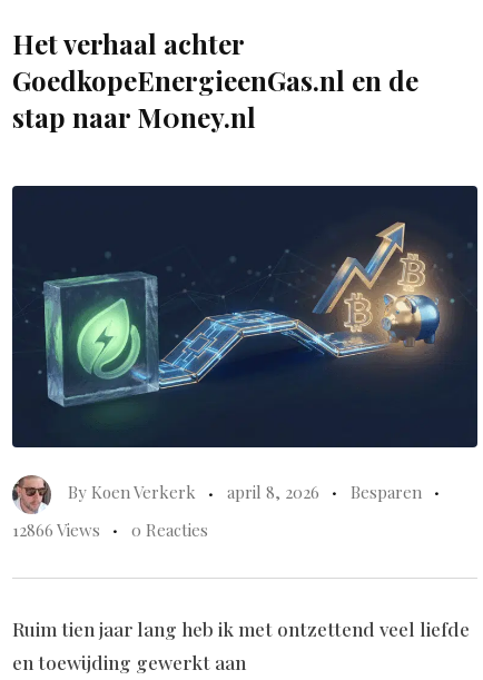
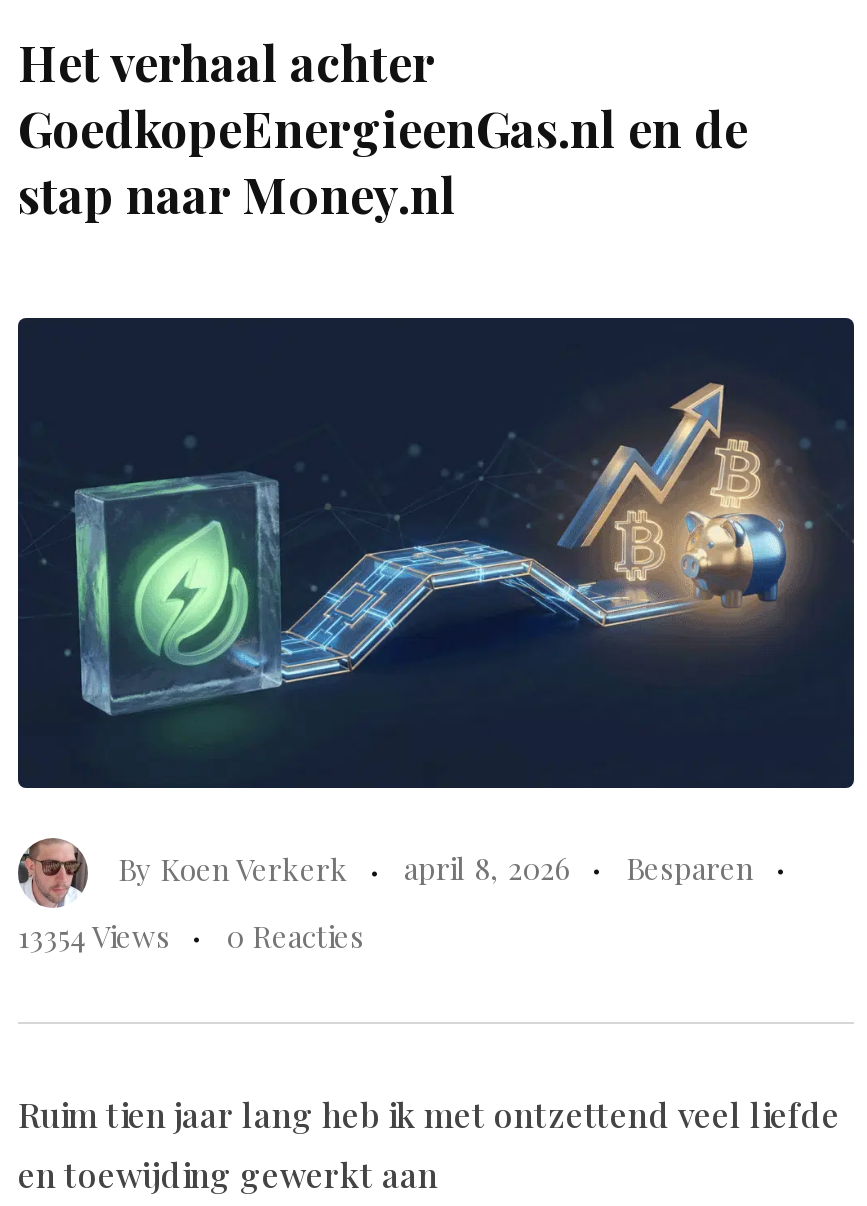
[12,519,208,541] 12866 Views 0 Reacties -> [18,916,364,956] 13354 Views 0 Reacties

